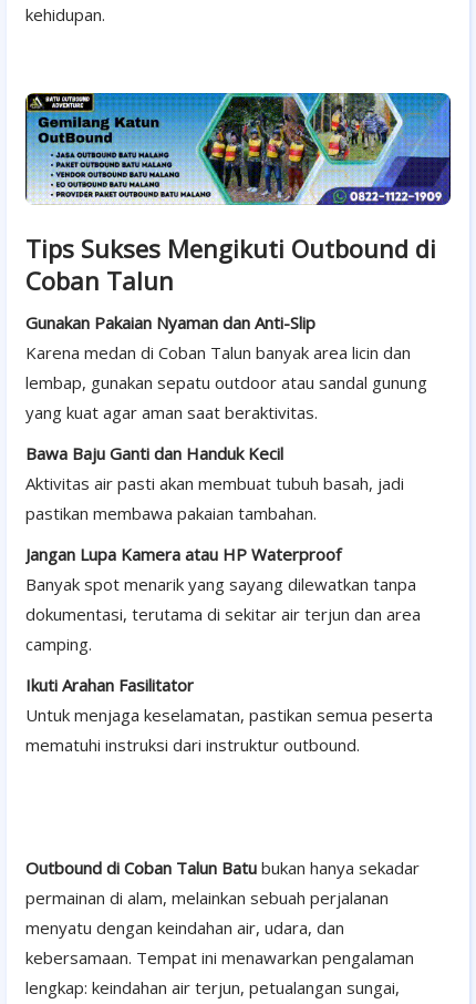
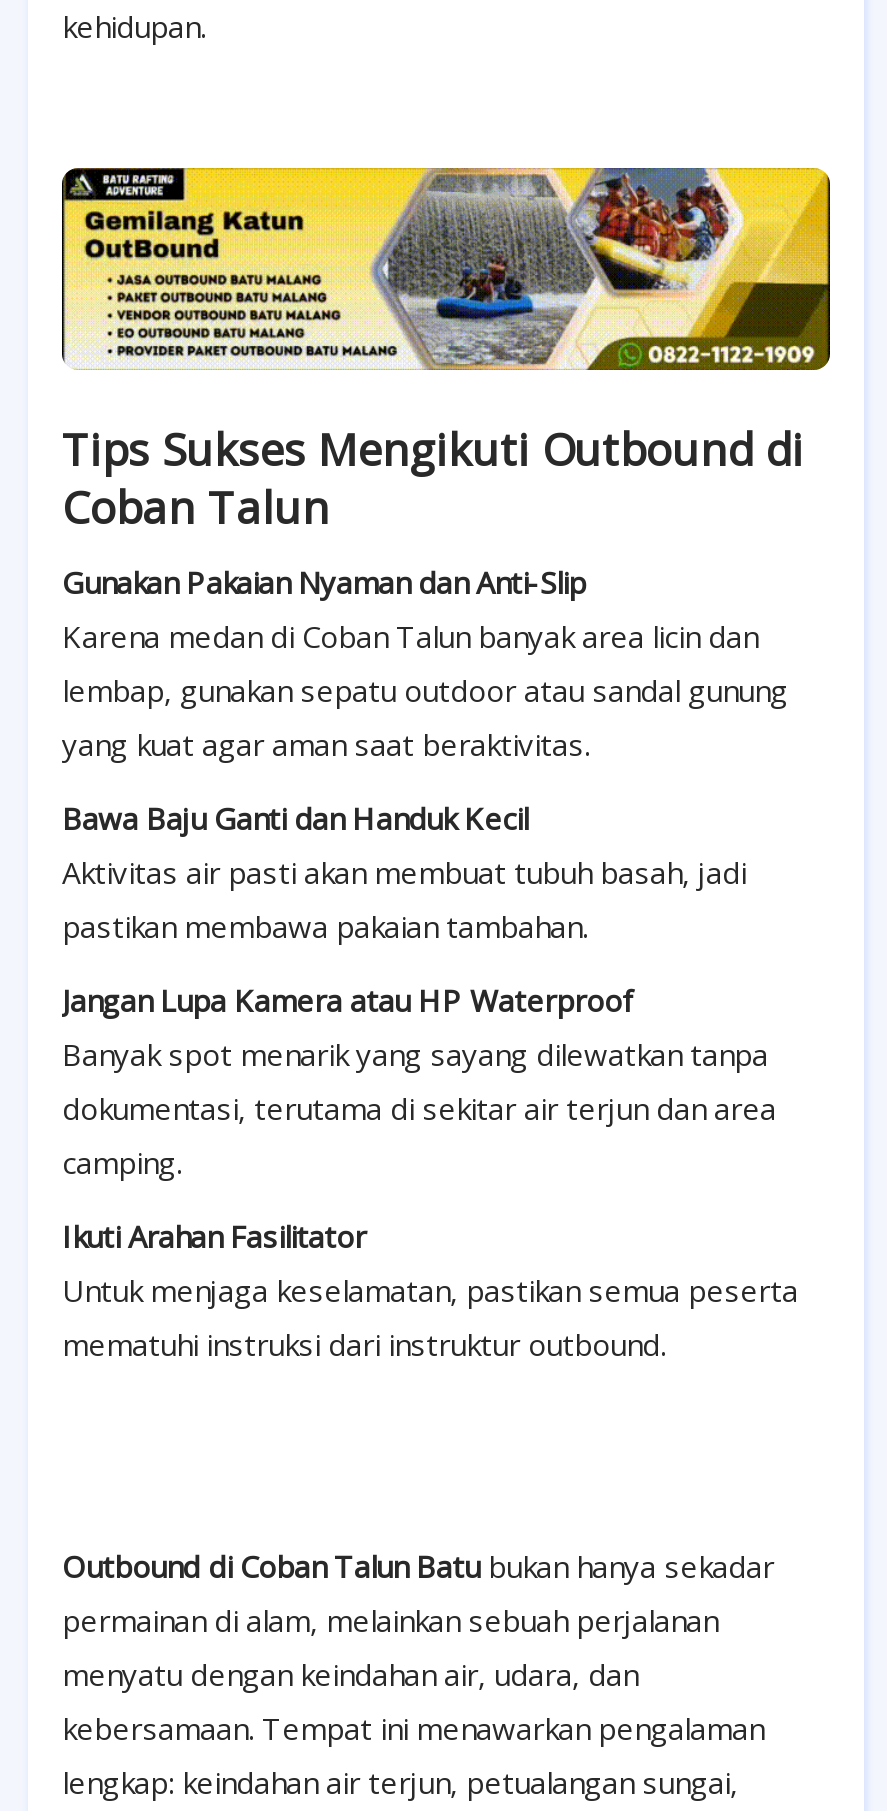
[25,92,452,206] [image] -> [62,166,832,372] [image]

